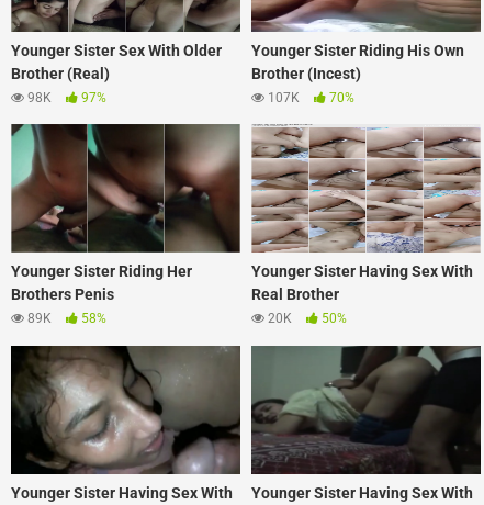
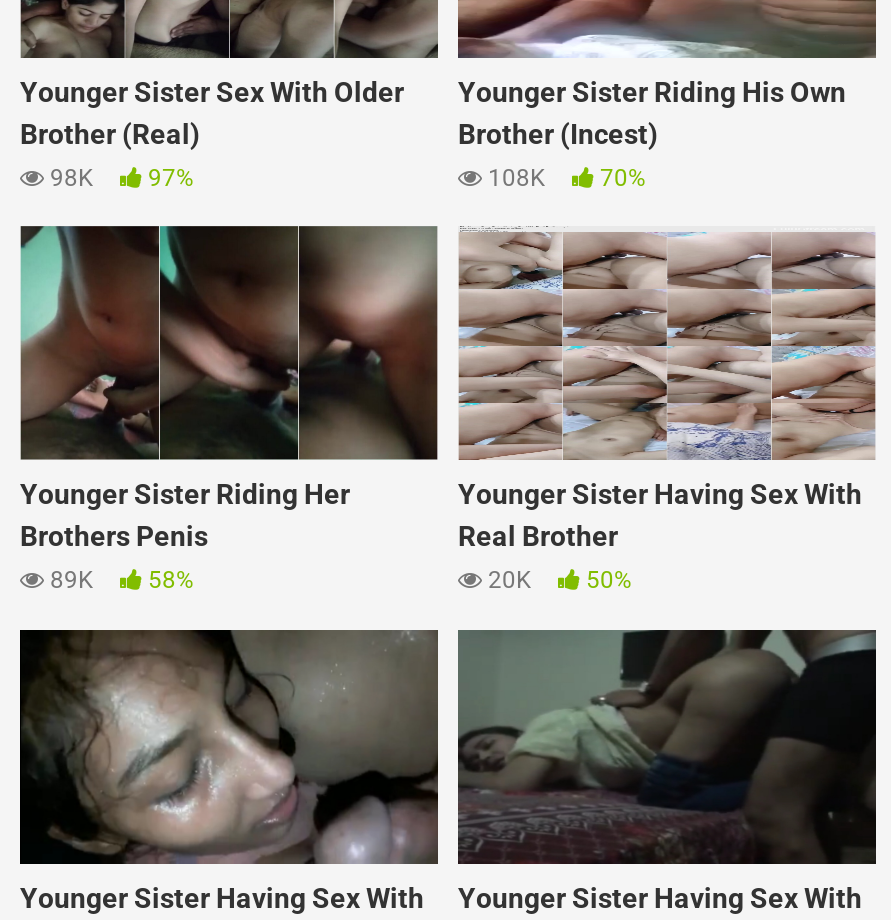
[264,89,354,105] 107K 70% -> [482,163,646,191] 108K 70%

